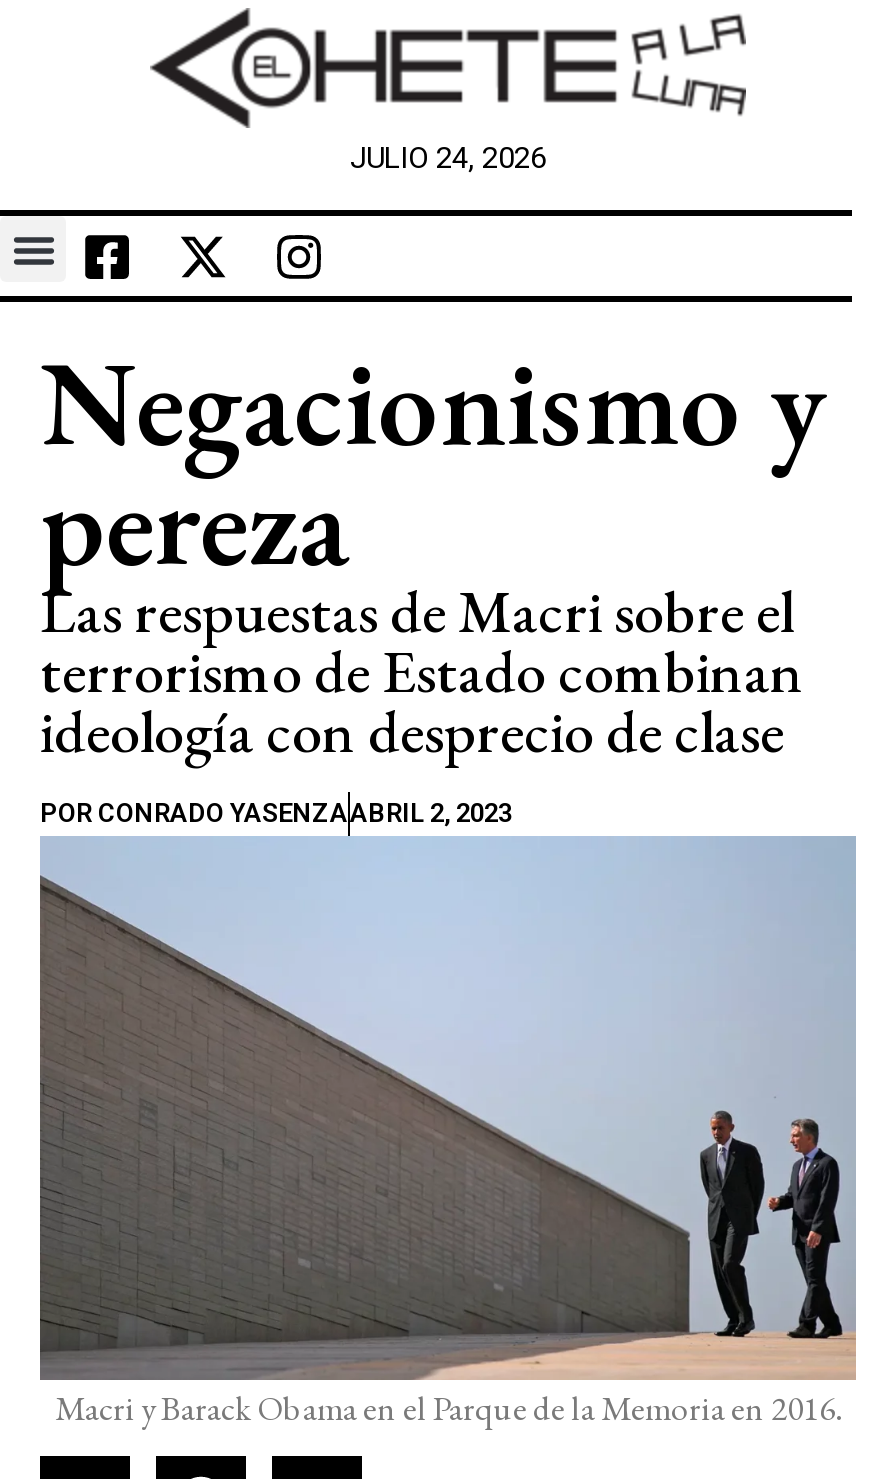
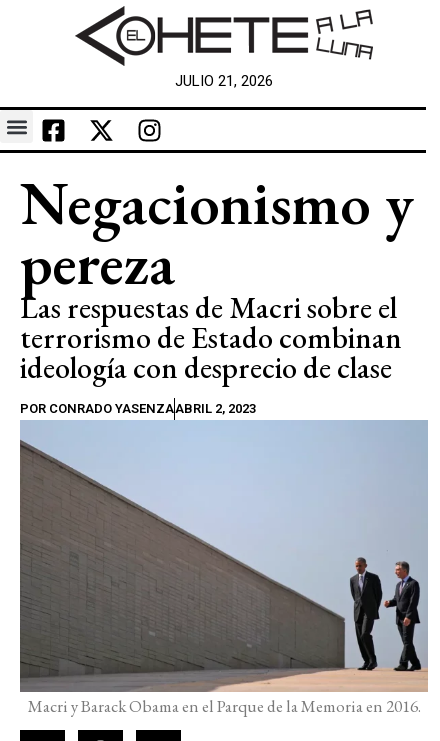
[350,140,546,176] JULIO 24, 2026 -> [175,72,273,90] JULIO 21, 2026

